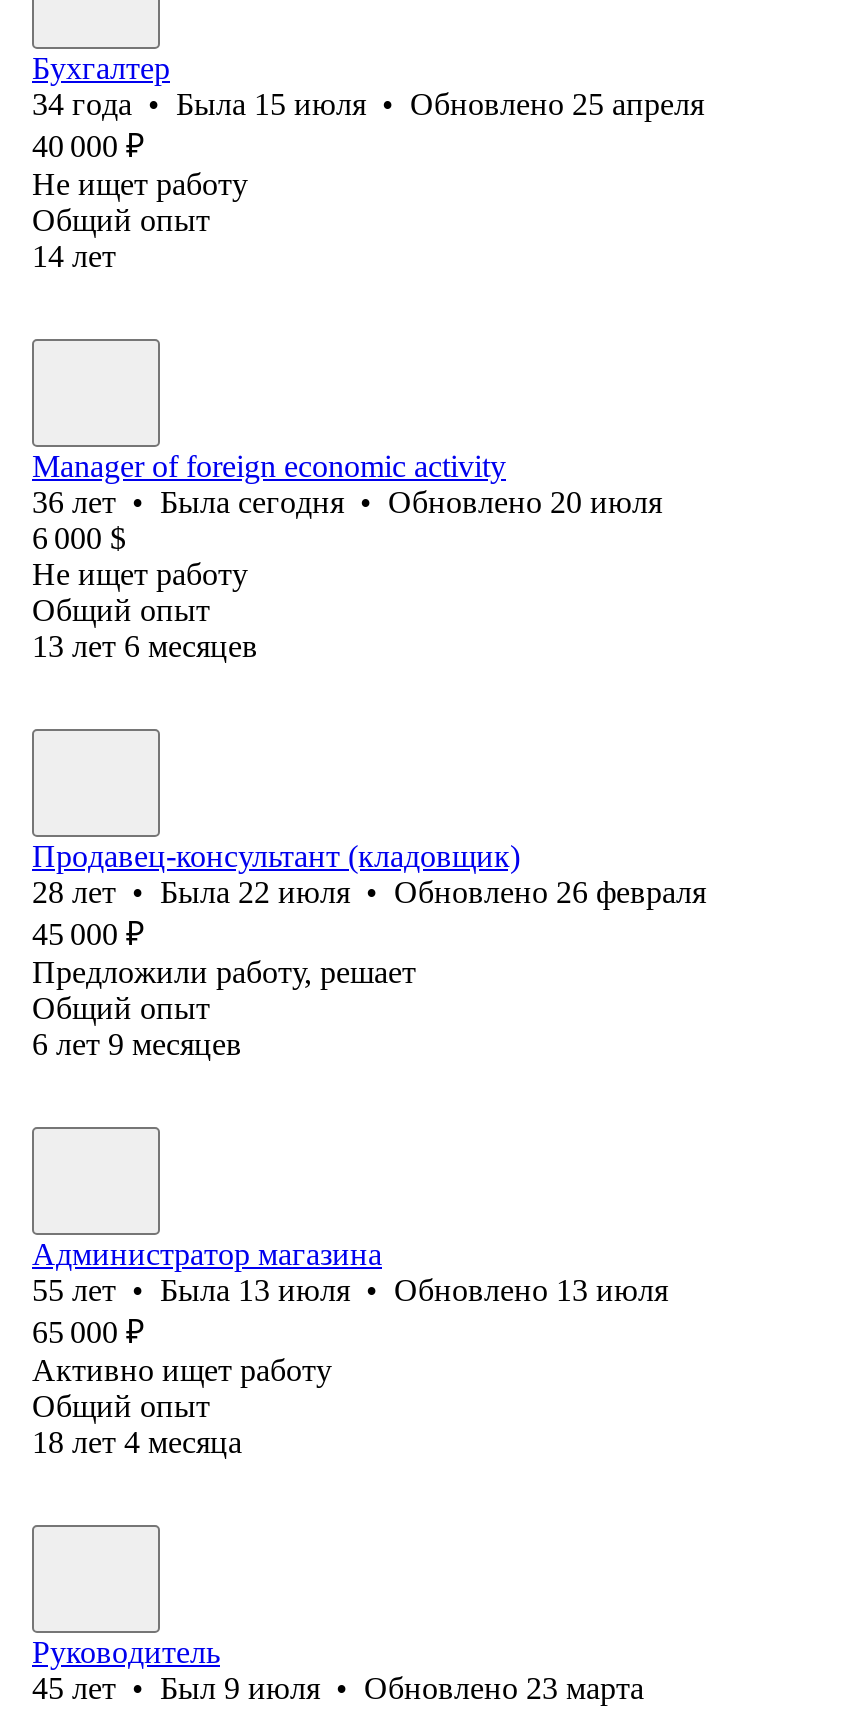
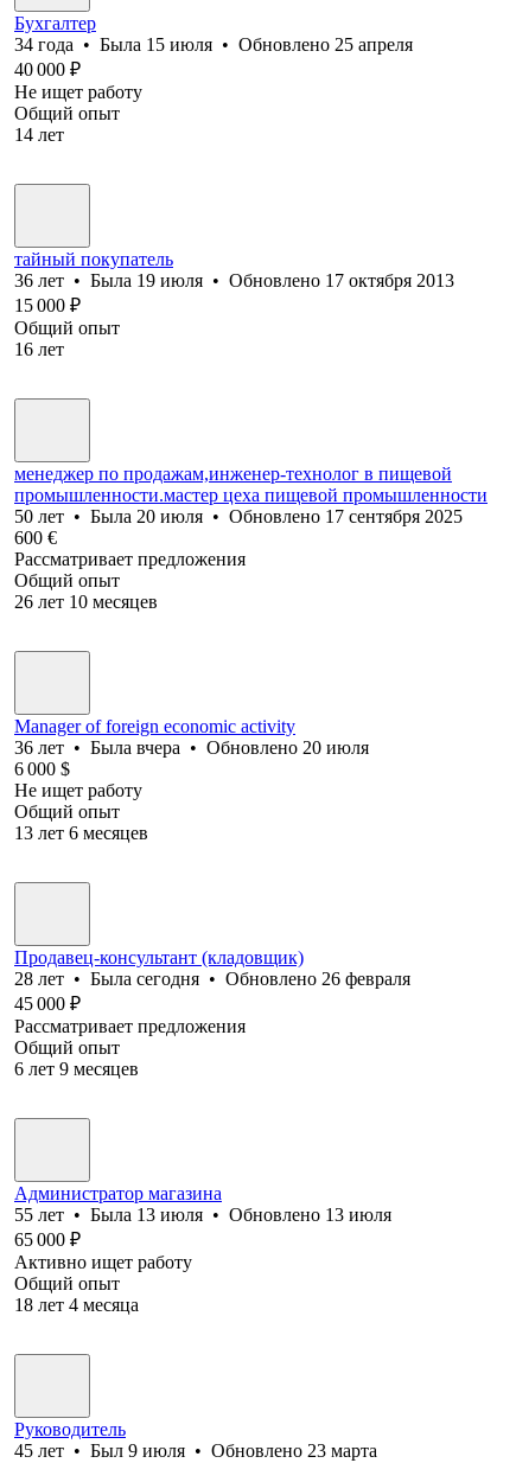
none -> [14,249,454,359] тайный покупатель | 36 лет • Была 19 июля • Обновлено 17 октября 2013 | 15 000 ₽ | Общий опыт | 16 лет
none -> [14,463,488,612] менеджер по продажам,инженер-технолог в пищевой | промышленности.мастер цеха пищевой промышленности | 50 лет • Была 20 июля • Обновлено 17 сентября 2025 | 600 € | Рассматривает предложения | Общий опыт | 26 лет 10 месяцев
[32,485,662,519] 36 лет • Была сегодня • Обновлено 20 июля -> [14,737,369,757] 36 лет • Была вчера • Обновлено 20 июля
[32,875,706,909] 28 лет • Была 22 июля • Обновлено 26 февраля -> [14,968,410,989] 28 лет • Была сегодня • Обновлено 26 февраля
[32,955,416,989] Предложили работу, решает -> [14,1016,246,1036] Рассматривает предложения

